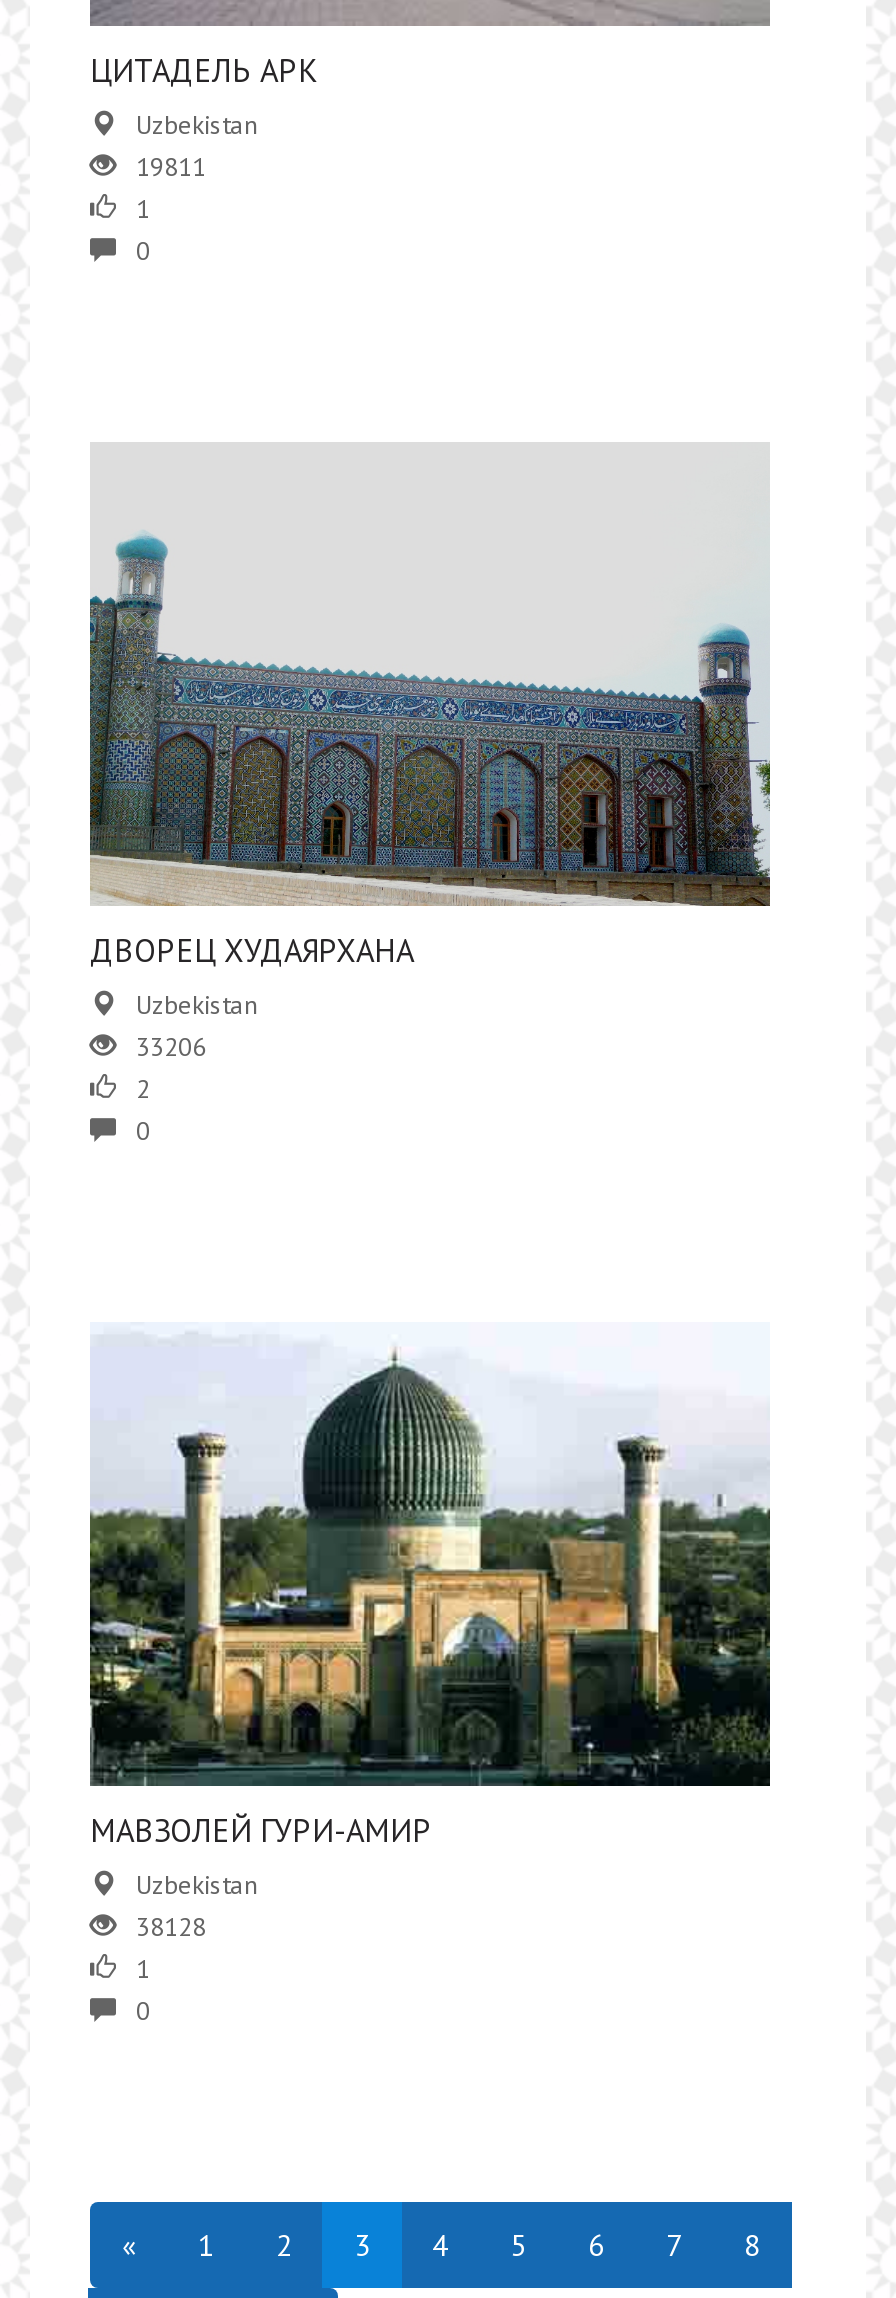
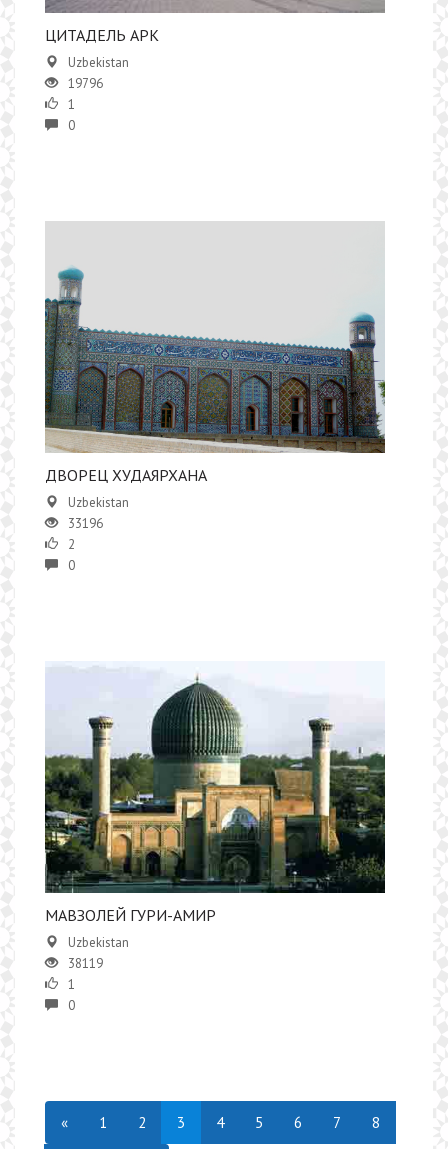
[136,150,206,184] 19811 -> [68,75,103,92] 19796
[136,1030,206,1064] 33206 -> [68,515,103,532] 33196
[136,1910,206,1944] 38128 -> [68,955,103,972] 38119

